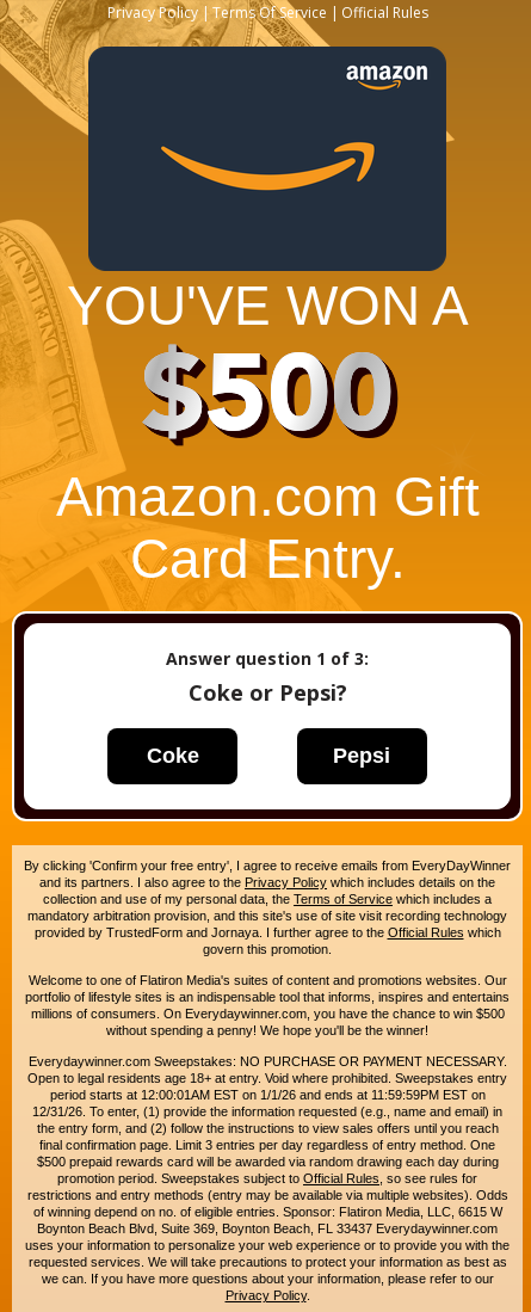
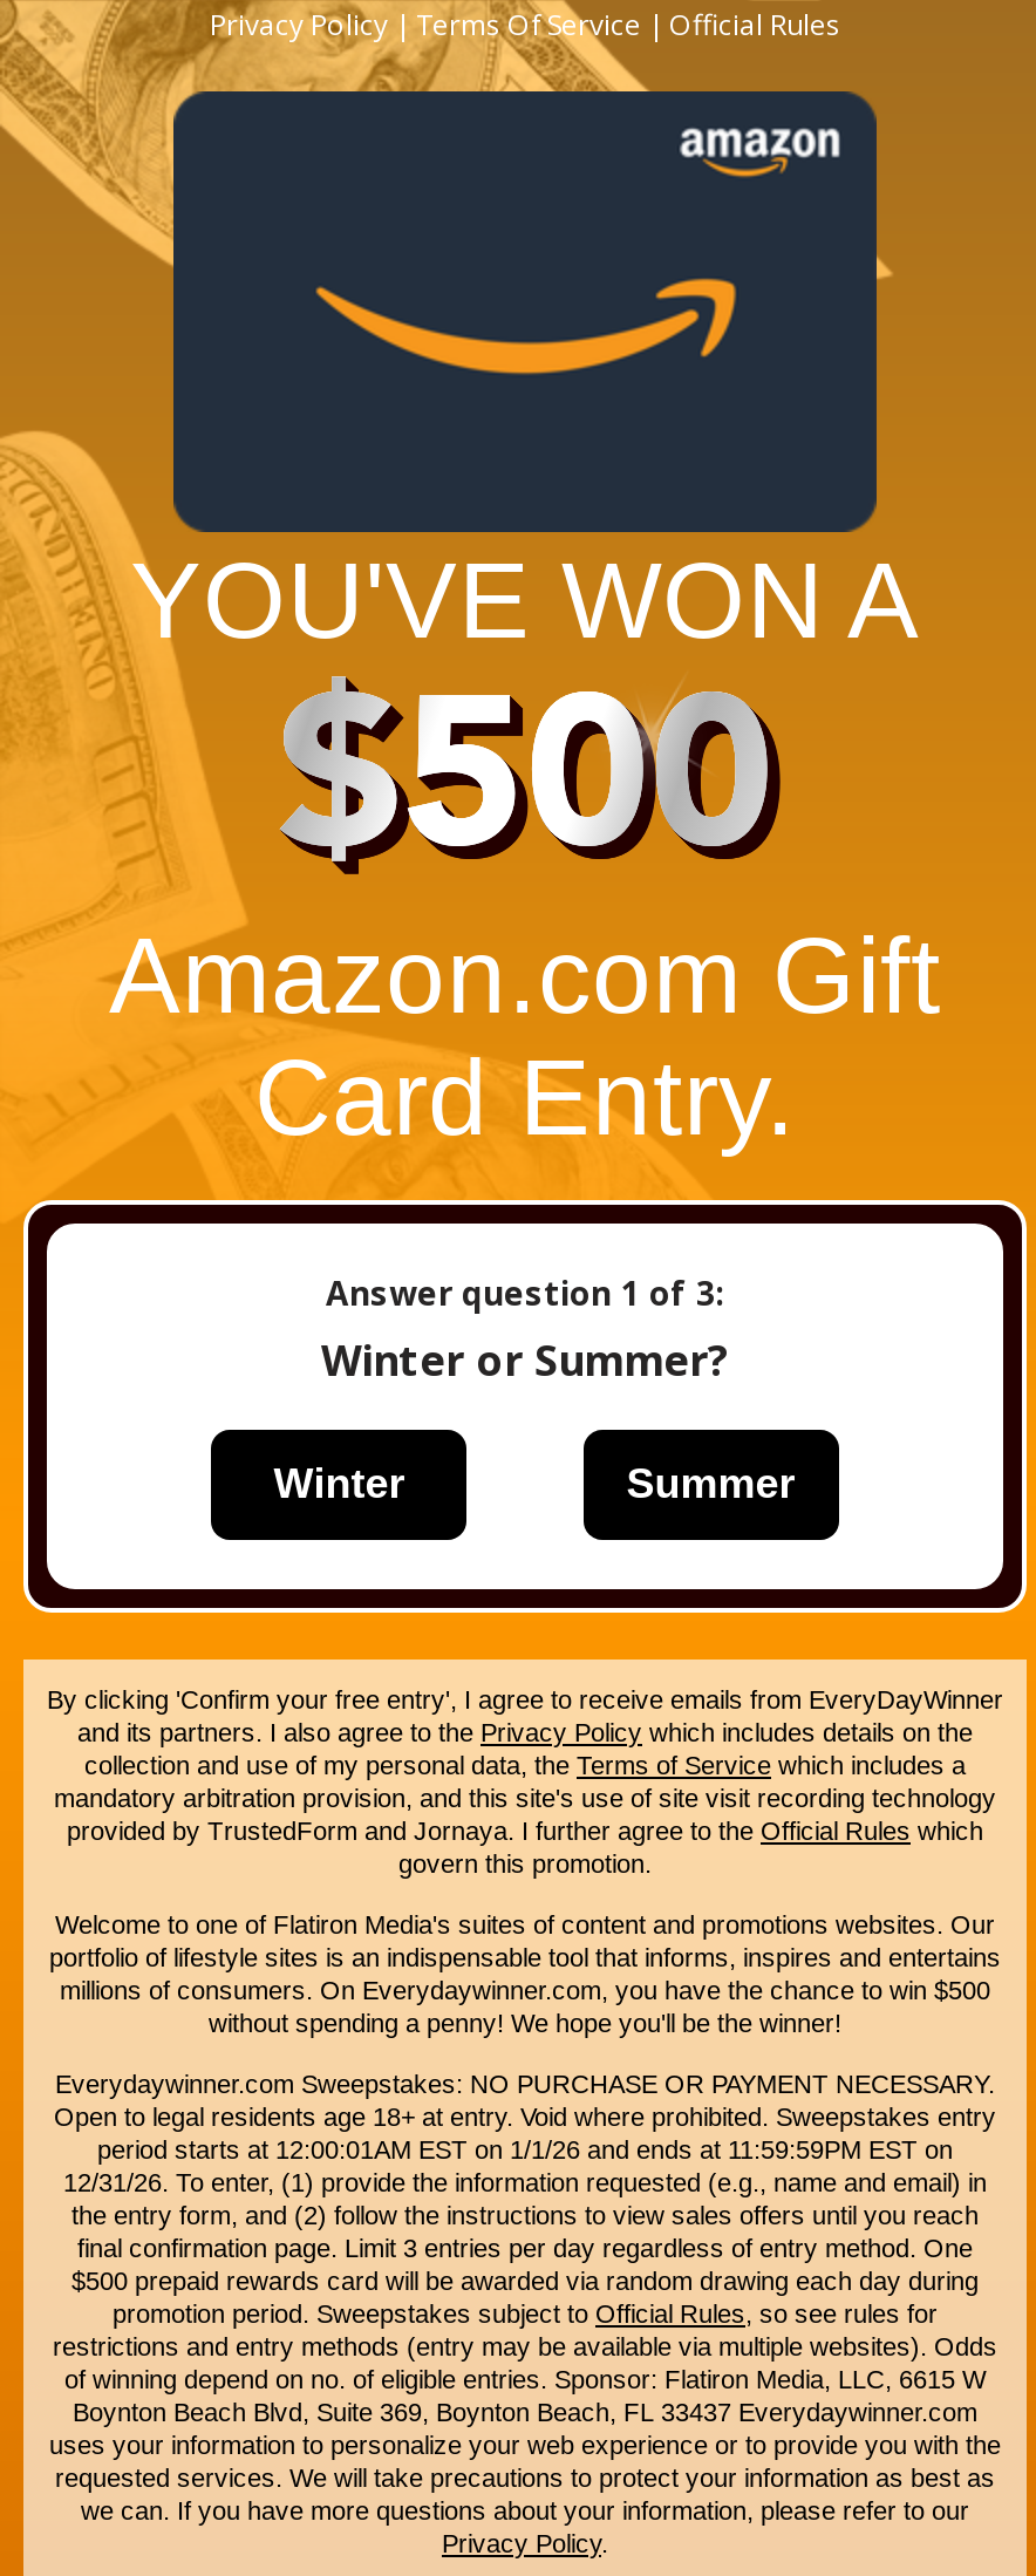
[188,678,347,706] Coke or Pepsi? -> [321,1331,729,1387] Winter or Summer?
[147,744,390,767] Coke | Pepsi -> [274,1460,795,1507] Winter | Summer

